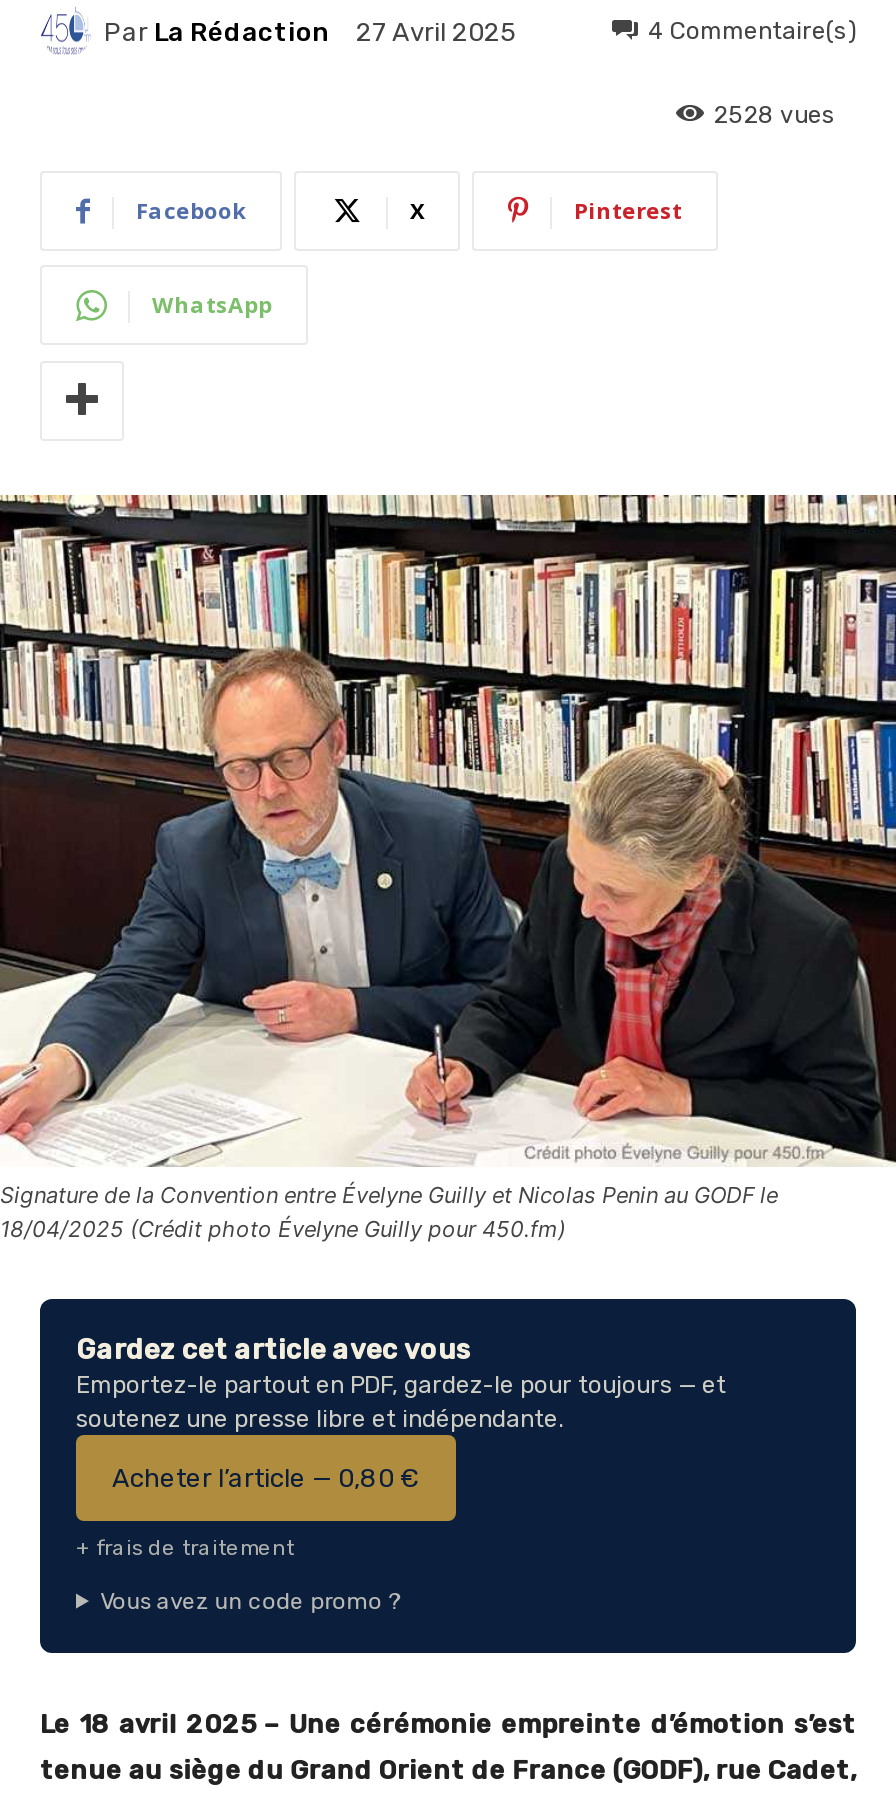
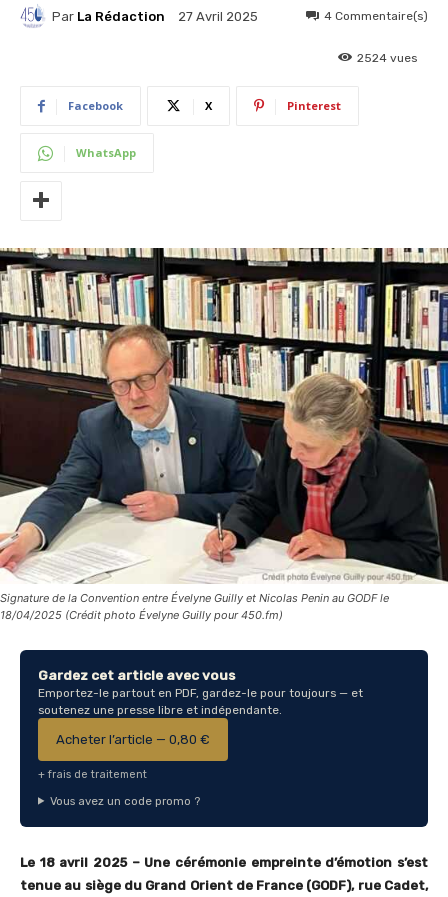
[714,101,836,129] 2528 vues -> [357,51,418,65] 2524 vues

